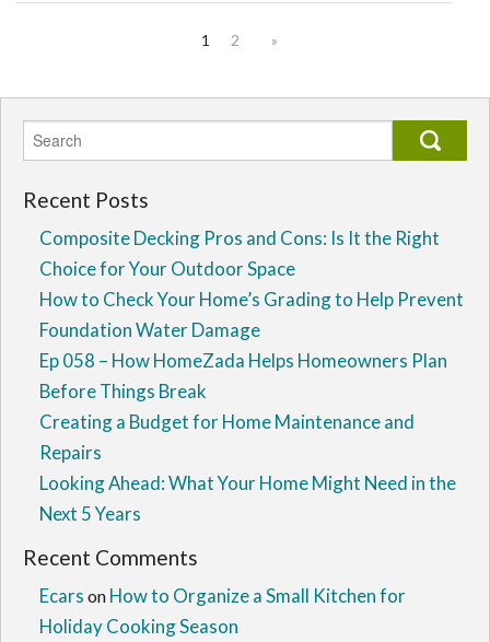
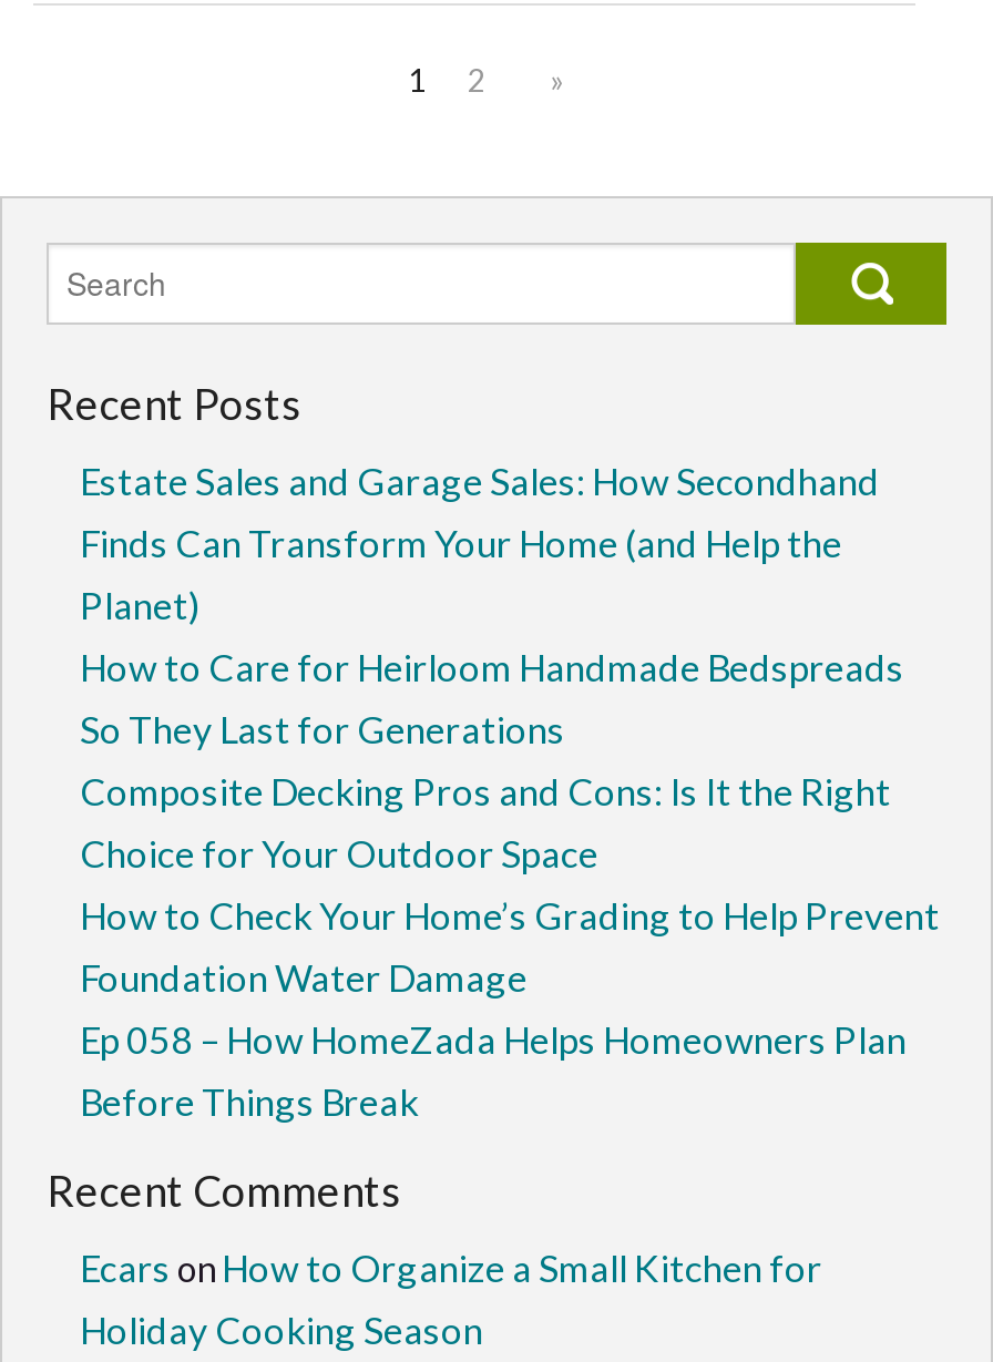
none -> [80,458,904,753] Estate Sales and Garage Sales: How Secondhand | Finds Can Transform Your Home (and Help the | Planet) | How to Care for Heirloom Handmade Bedspreads | So They Last for Generations
moved [39,227,464,403] -> [80,768,940,1125]: Composite Decking Pros and Cons: Is It the Right | Choice for Your Outdoor Space | How to Check Your Home’s Grading to Help Prevent | Foundation Water Damage | Ep 058 – How HomeZada Helps Homeowners Plan | Before Things Break
[39,410,456,525] Creating a Budget for Home Maintenance and | Repairs | Looking Ahead: What Your Home Might Need in the | Next 5 Years -> none

